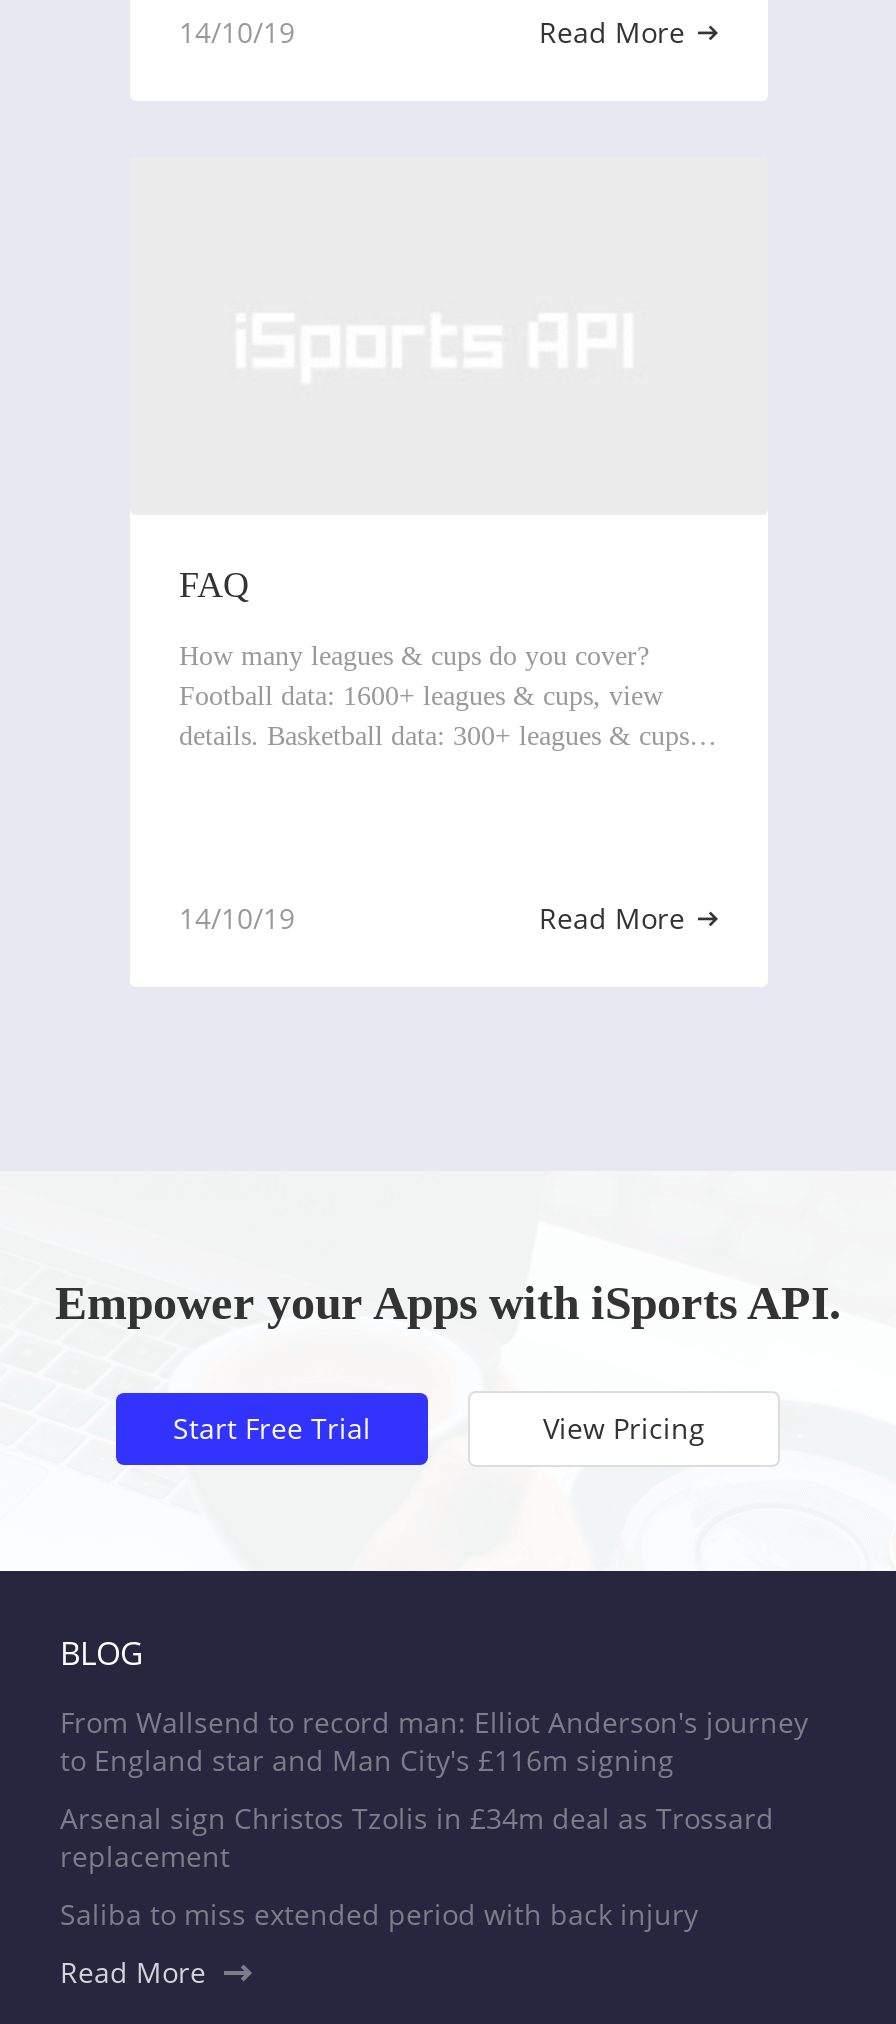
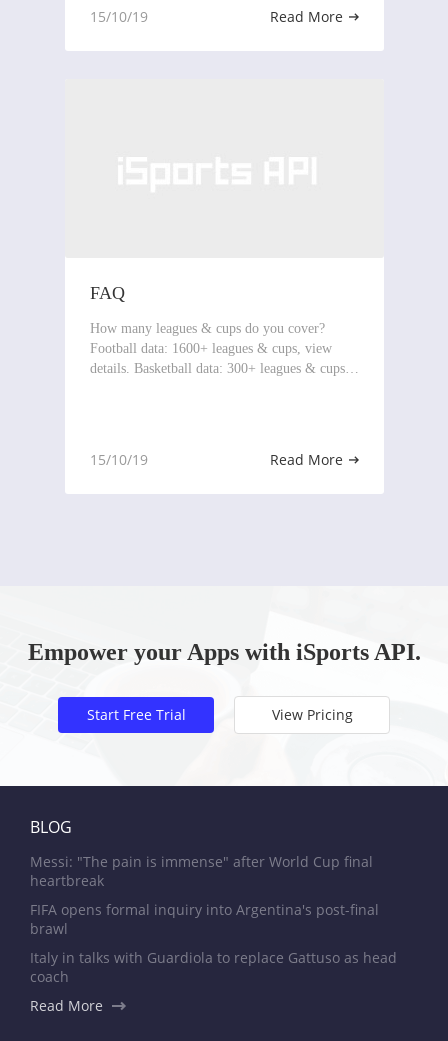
[179,13,295,51] 14/10/19 -> [89,7,147,26] 15/10/19
[179,899,295,937] 14/10/19 -> [89,450,147,469] 15/10/19
[60,1703,808,1779] From Wallsend to record man: Elliot Anderson's journey | to England star and Man City's £116m signing -> [30,852,373,890] Messi: "The pain is immense" after World Cup final | heartbreak
[60,1799,774,1875] Arsenal sign Christos Tzolis in £34m deal as Trossard | replacement -> [30,900,379,938] FIFA opens formal inquiry into Argentina's post-final | brawl
[60,1895,698,1933] Saliba to miss extended period with back injury -> [30,948,397,986] Italy in talks with Guardiola to replace Gattuso as head | coach

